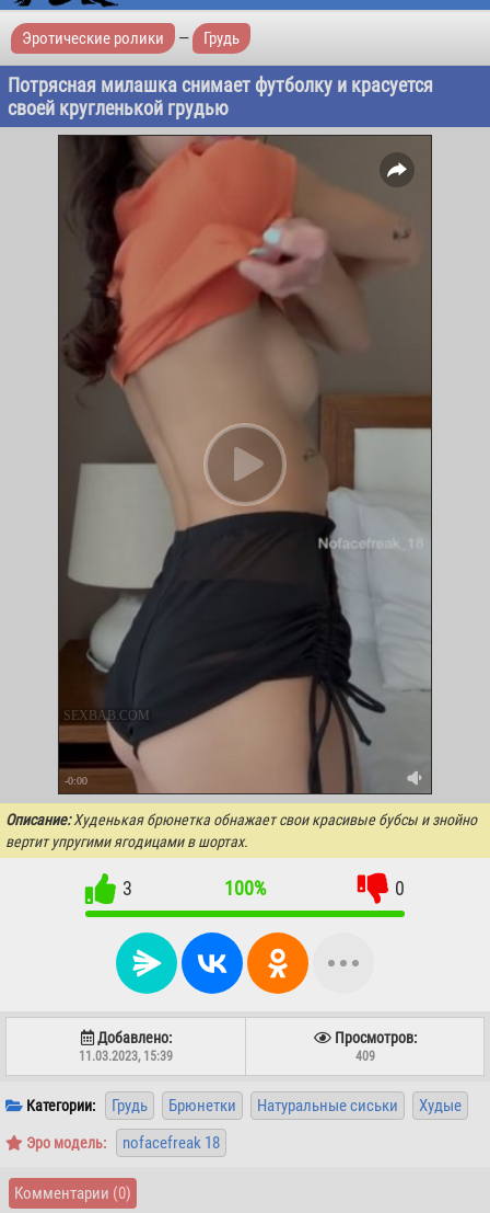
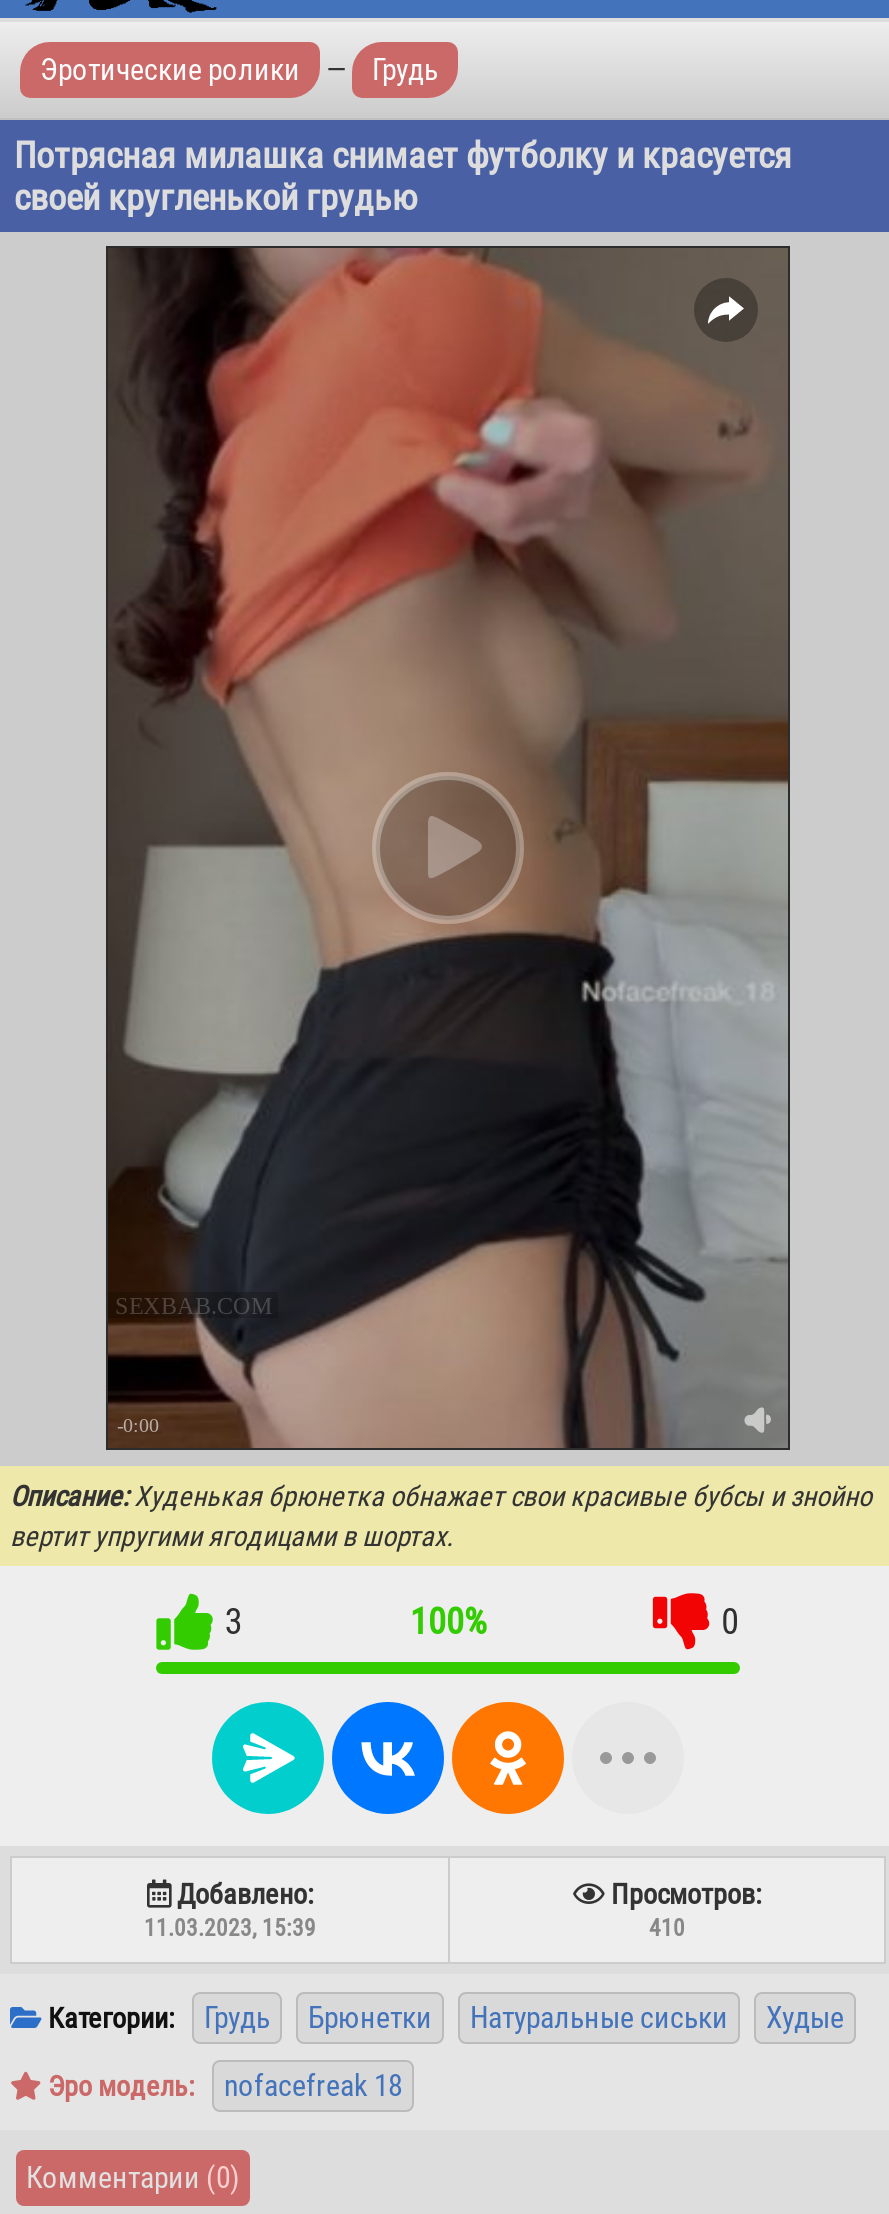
[355,1049,375,1064] 409 -> [649,1914,685,1942] 410

